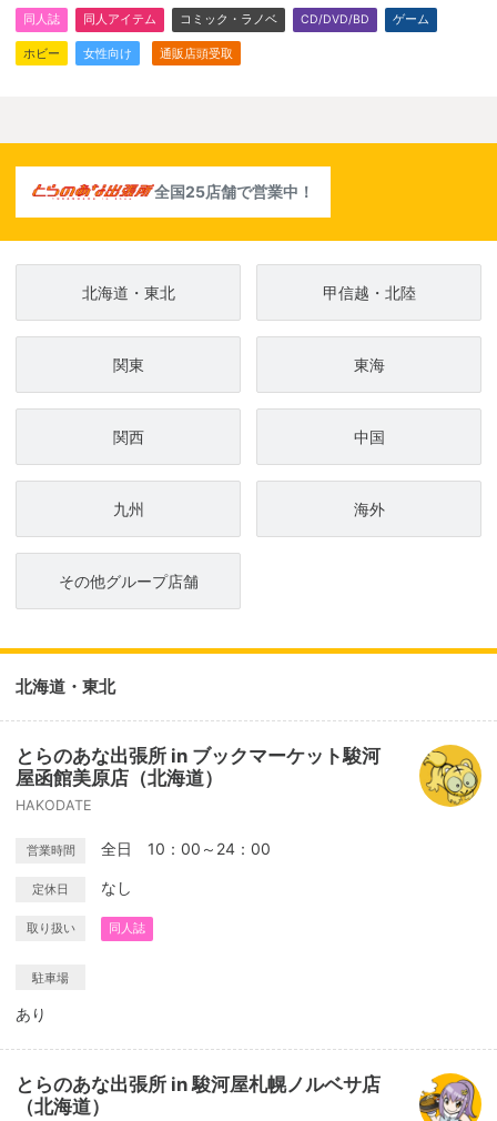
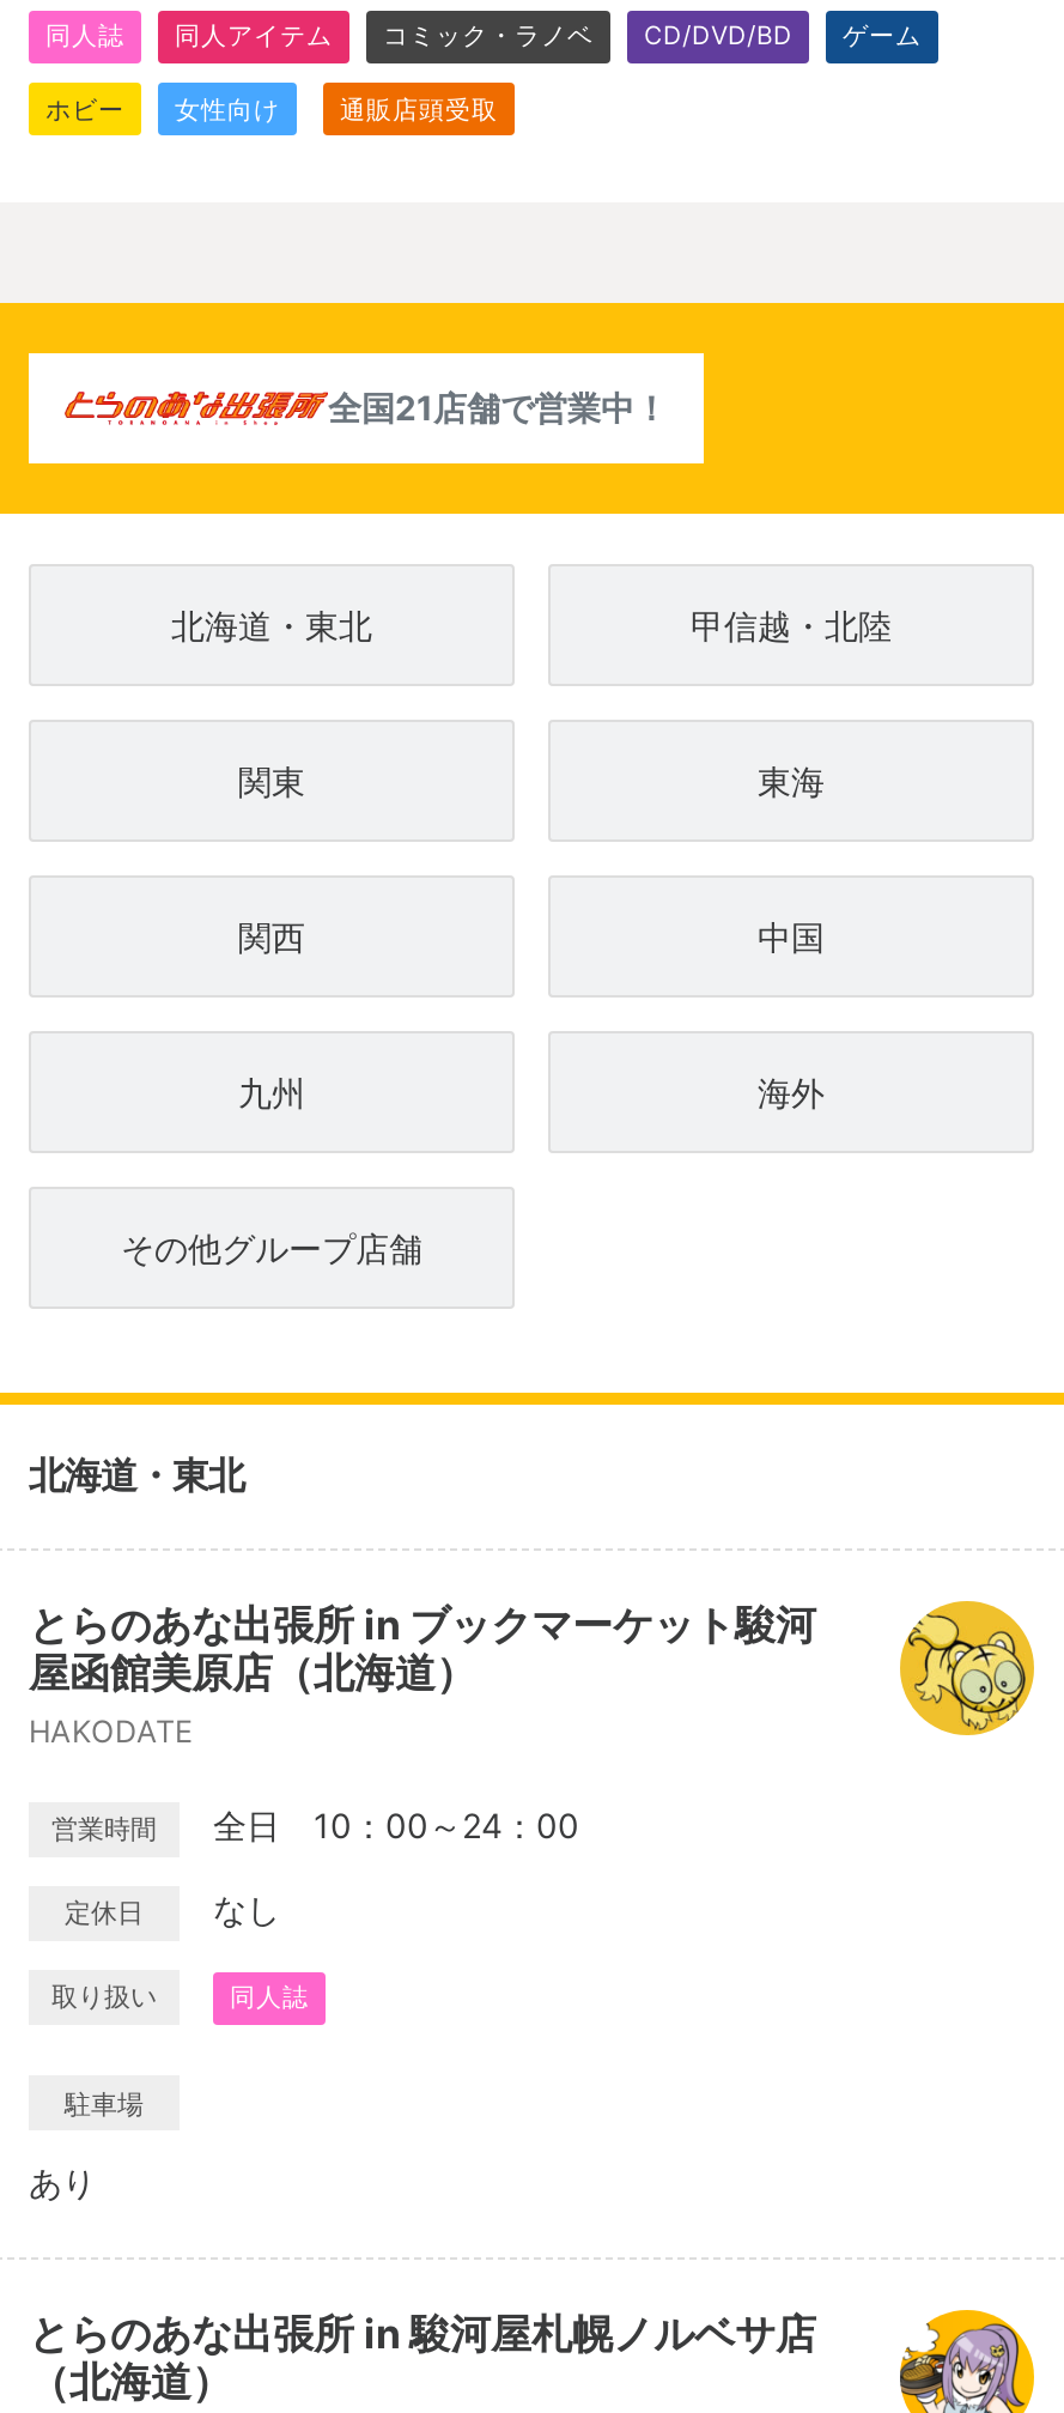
[154,182,314,201] 全国25店舗で営業中！ -> [328,387,668,428] 全国21店舗で営業中！

